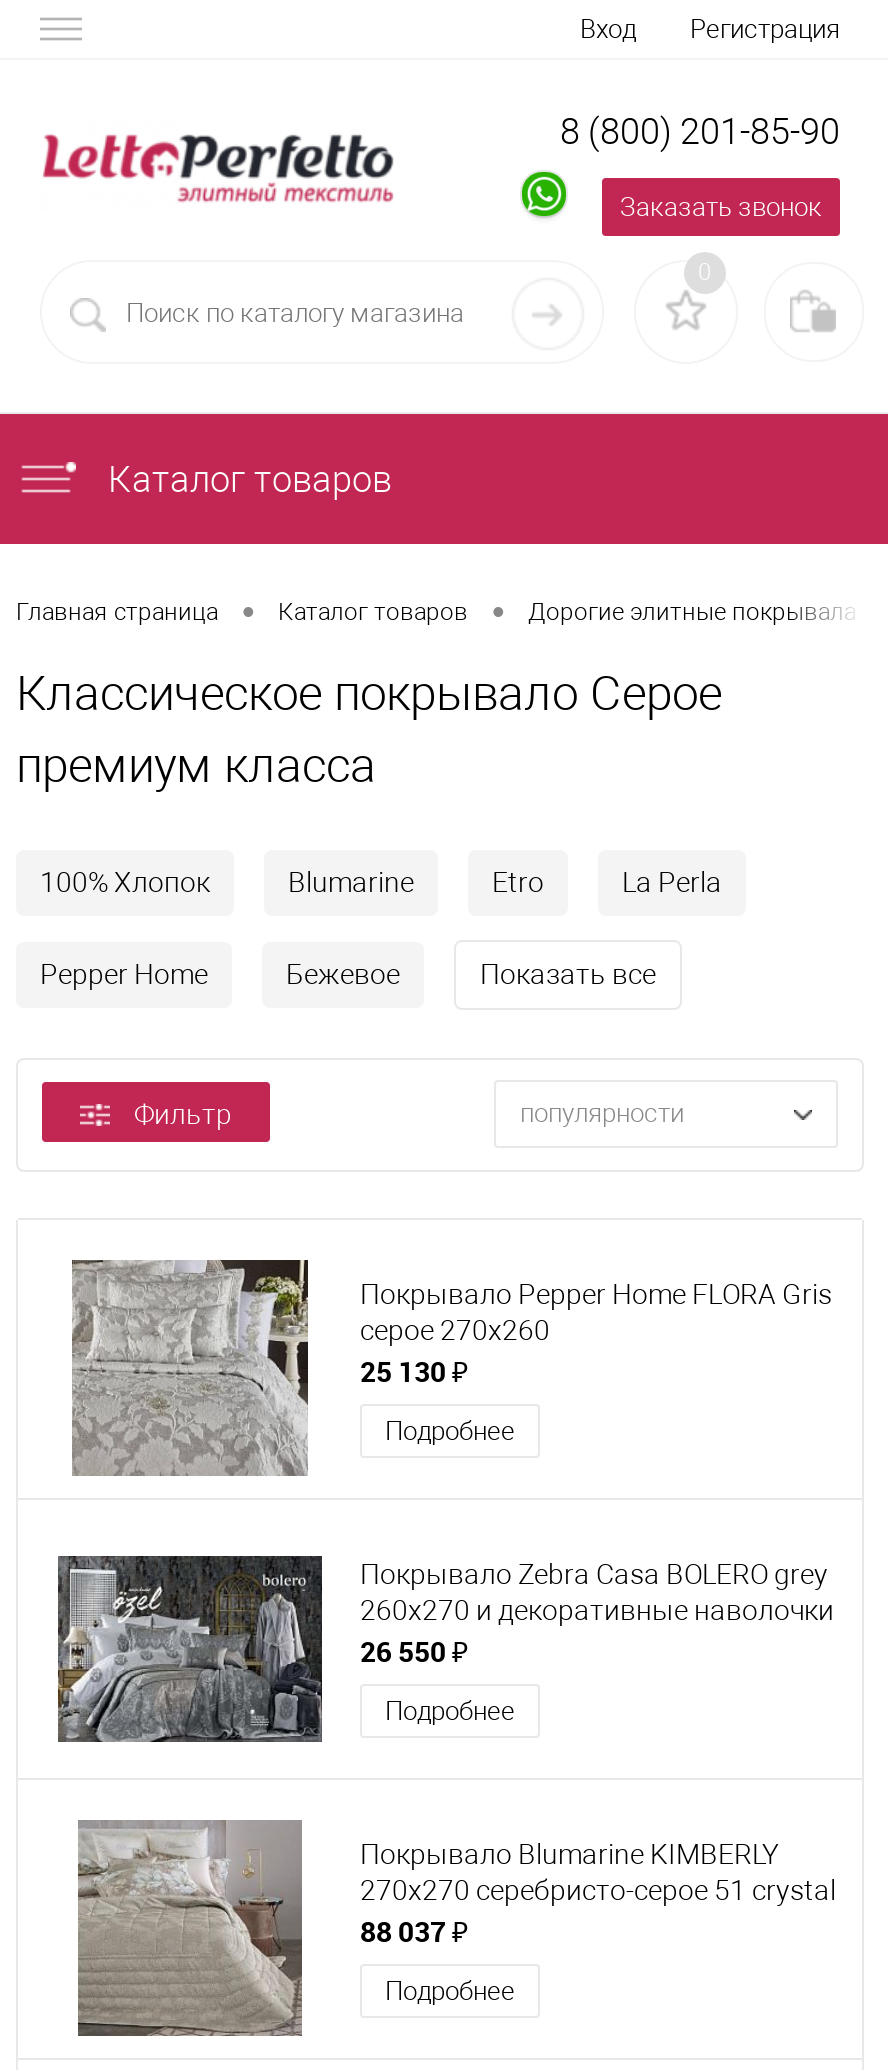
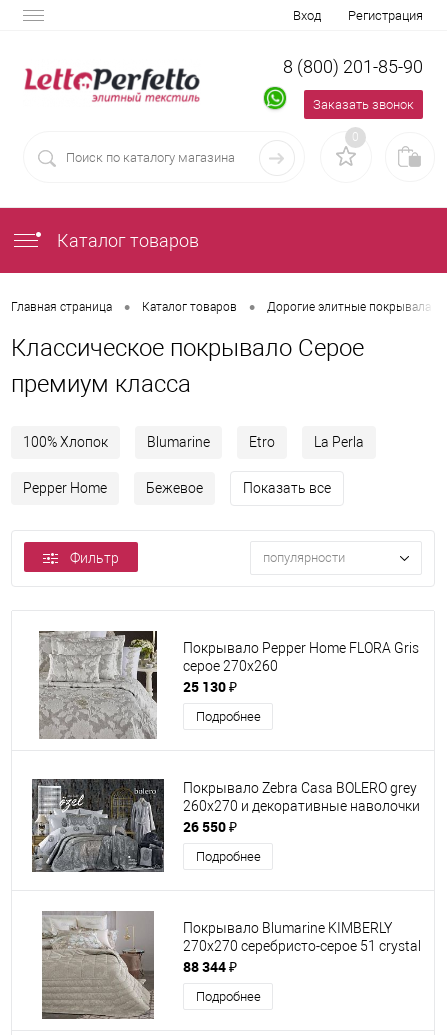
[360,1912,468,1950] 88 037 ₽ -> [183,957,237,976] 88 344 ₽

